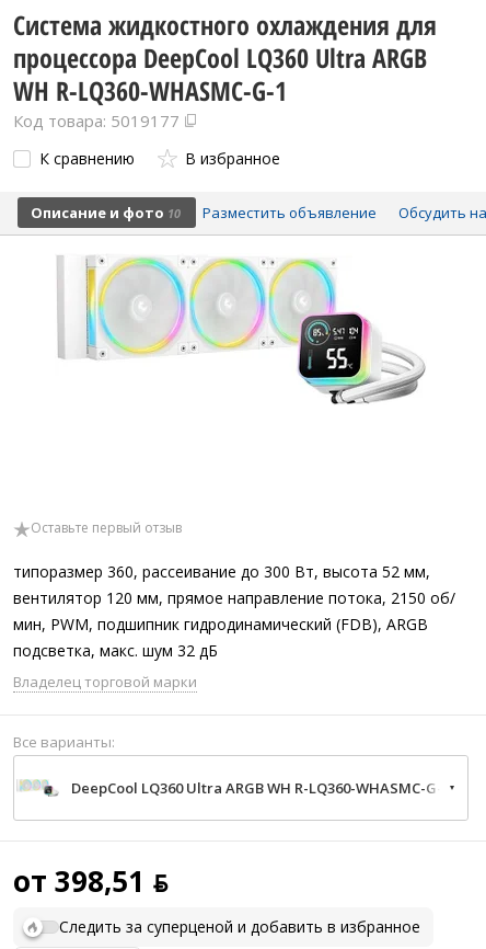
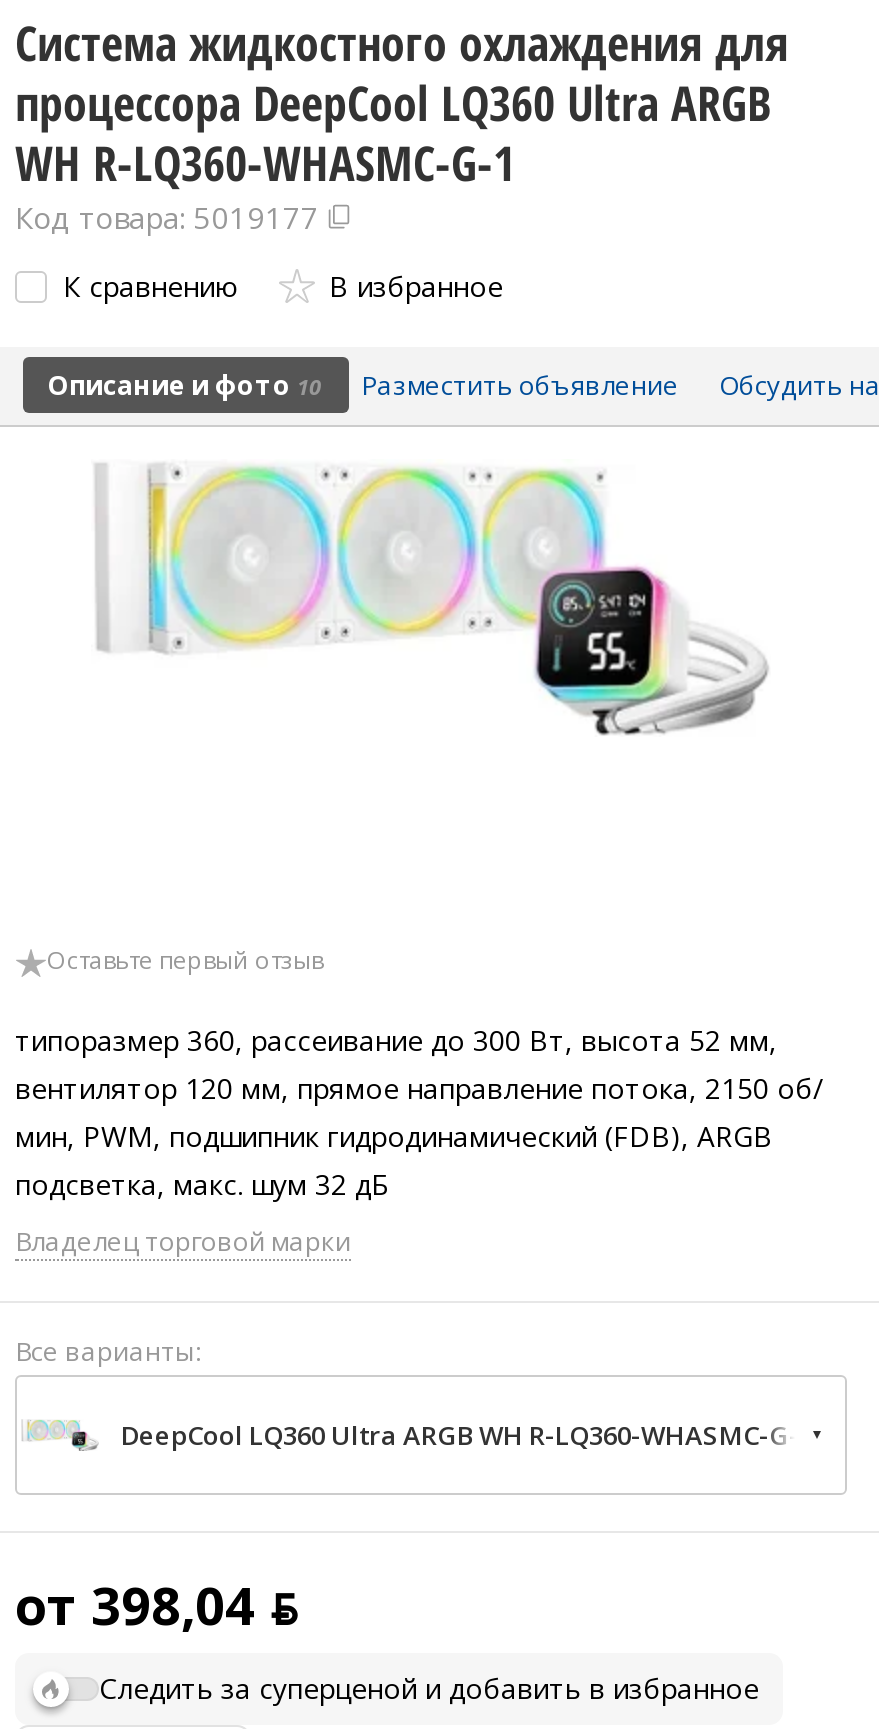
[13,862,169,901] от 398,51 ƃ -> [15,1569,299,1641] от 398,04 ƃ

